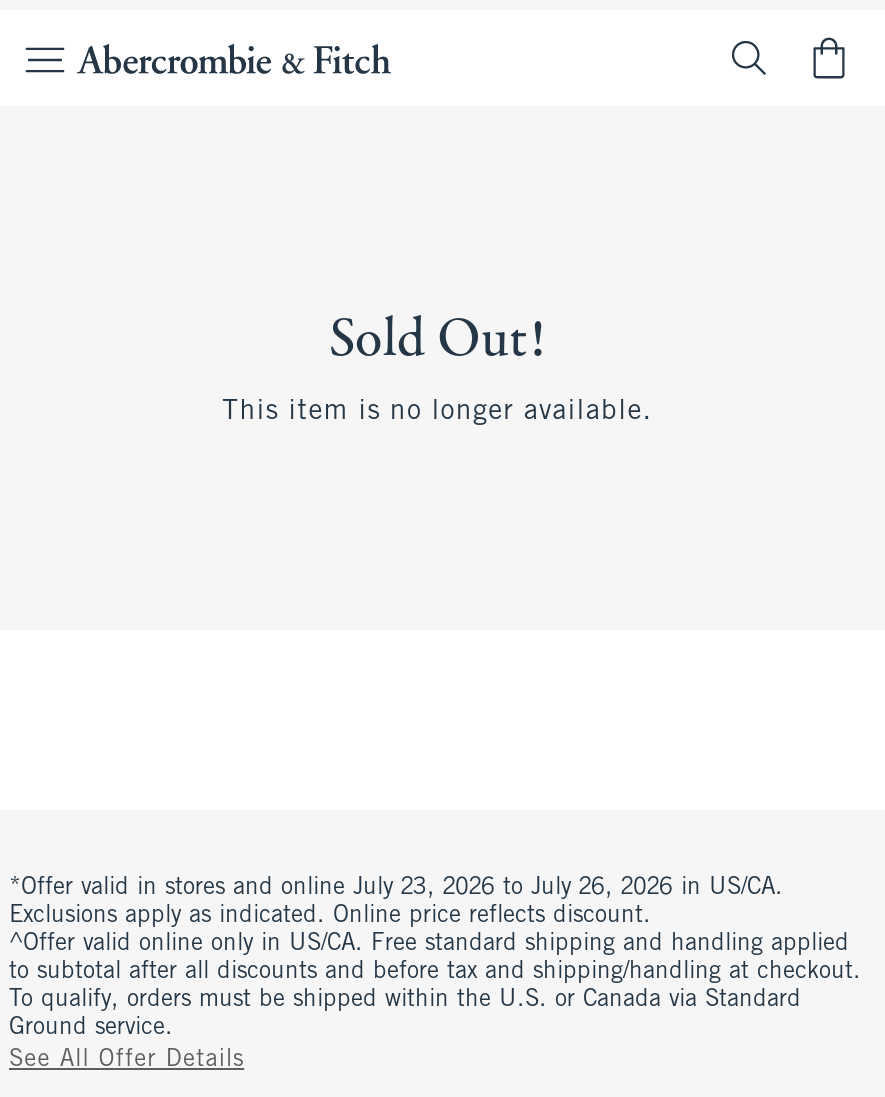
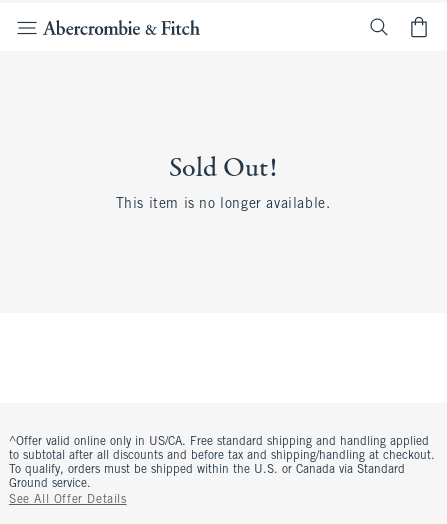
[9,876,783,928] *Offer valid in stores and online July 23, 2026 to July 26, 2026 in US/CA. | Exclusions apply as indicated. Online price reflects discount. -> none

